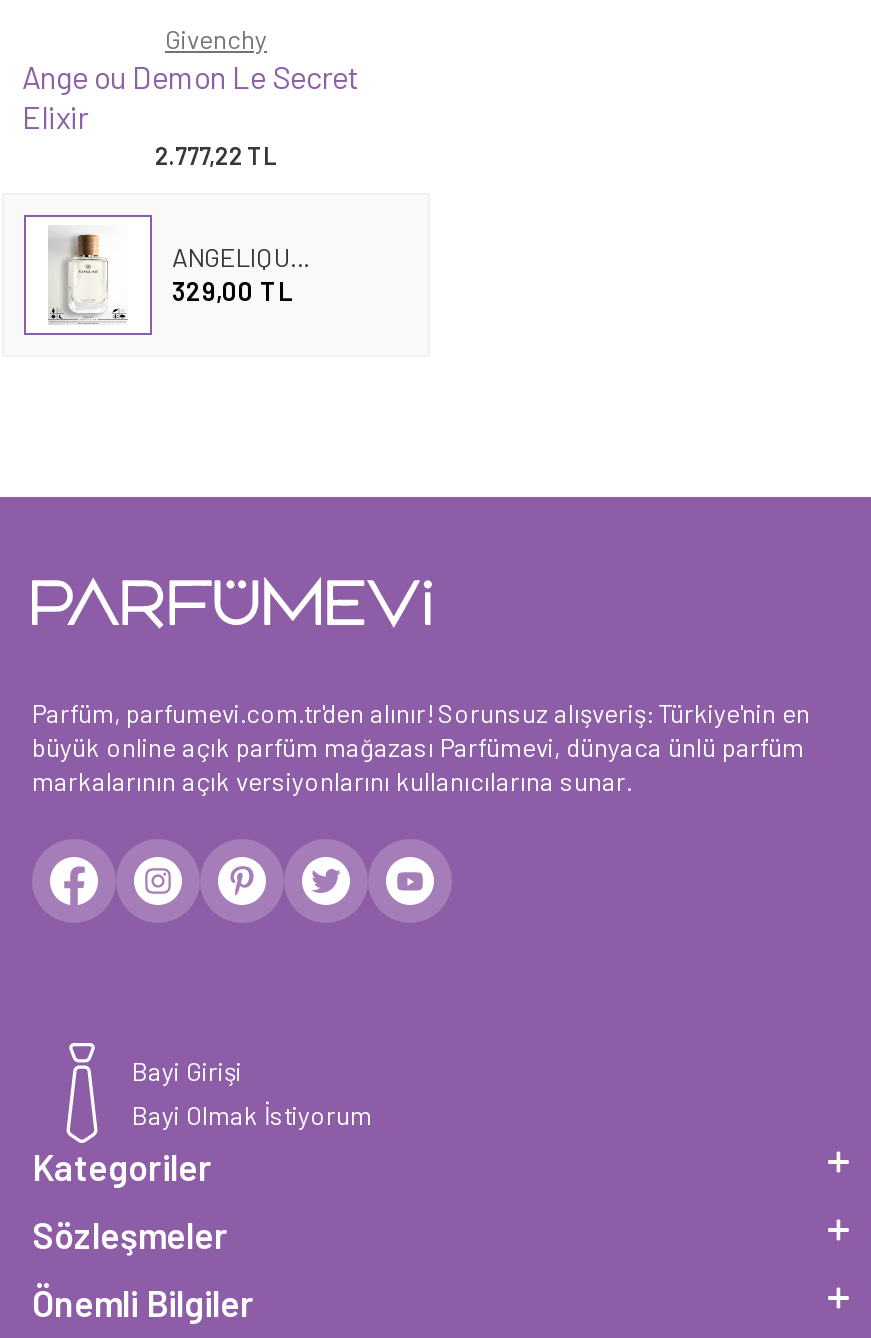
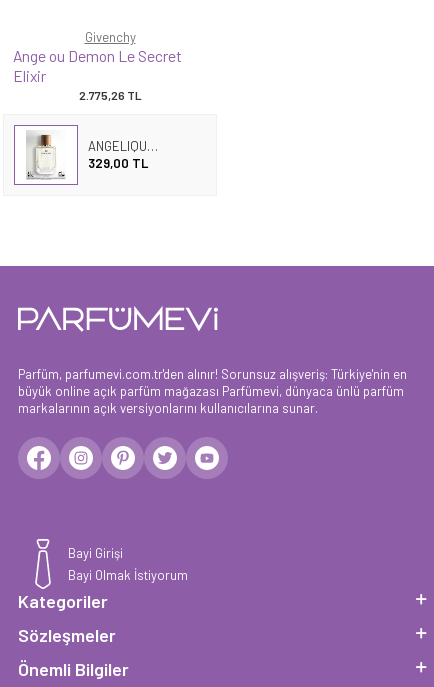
[155,141,277,169] 2.777,22 TL -> [78,88,141,102] 2.775,26 TL

